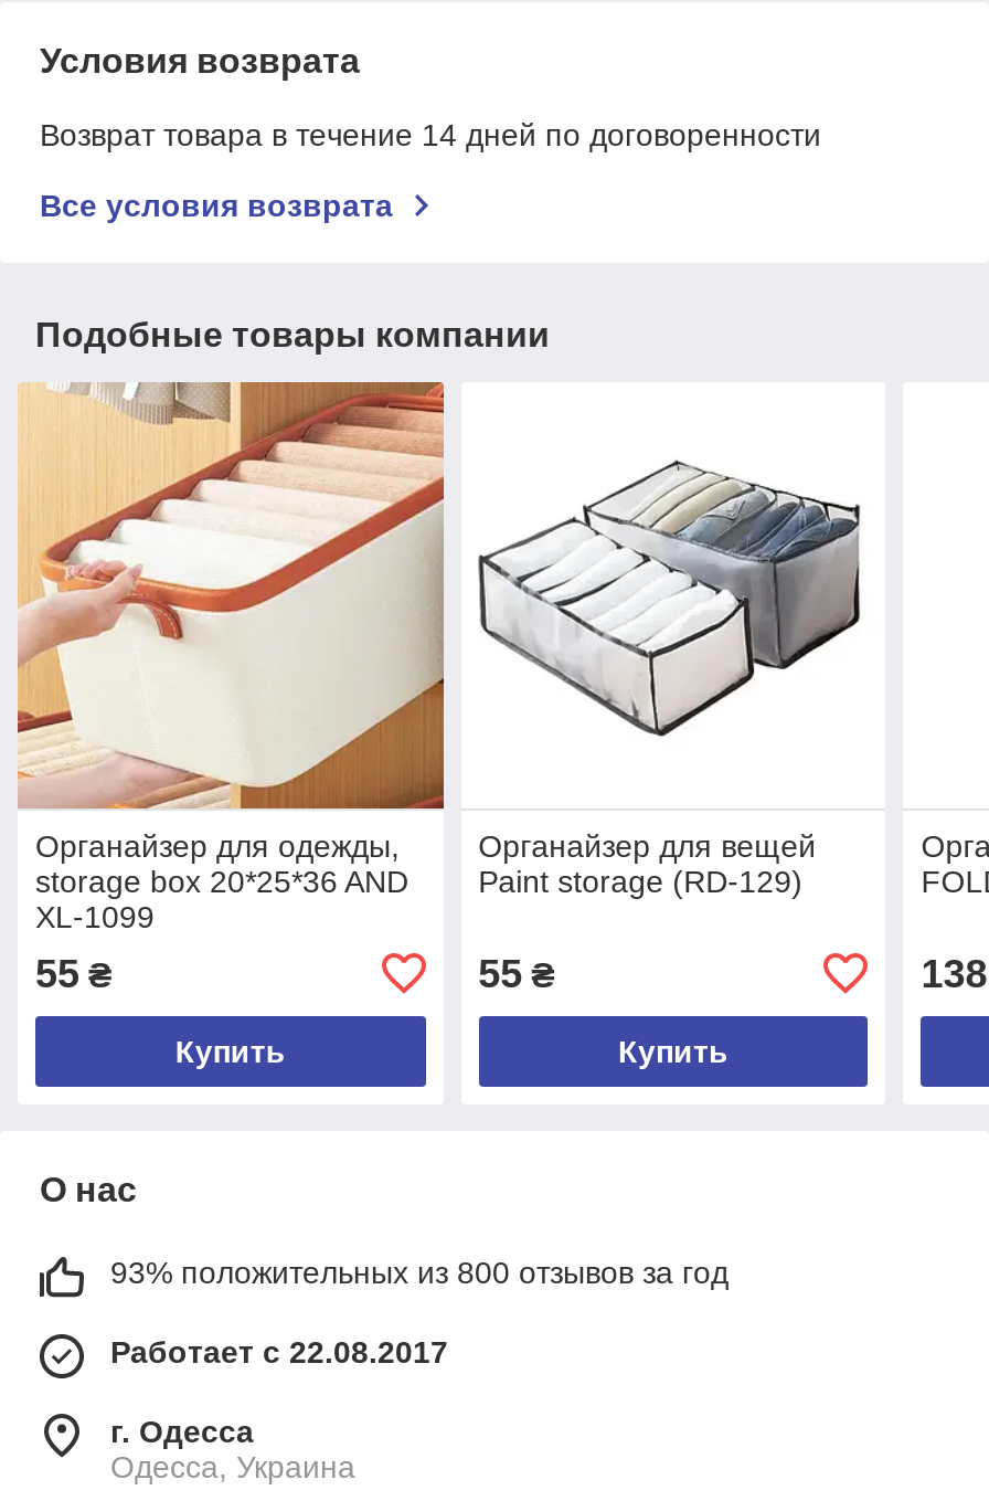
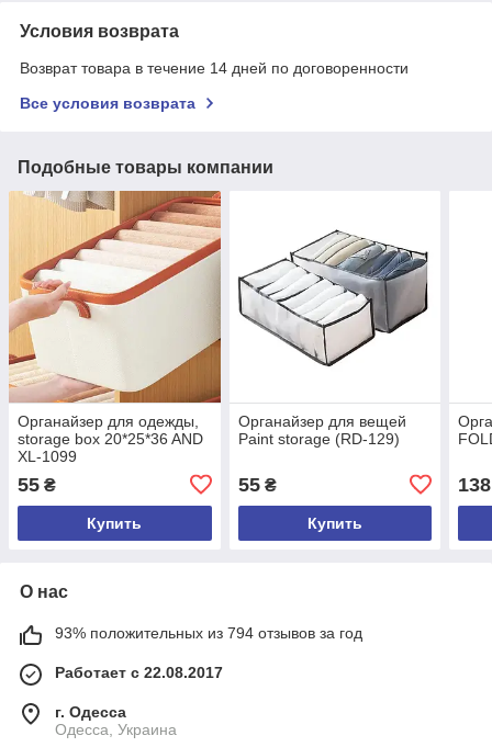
[110,1254,729,1290] 93% положительных из 800 отзывов за год -> [55,624,362,641] 93% положительных из 794 отзывов за год

